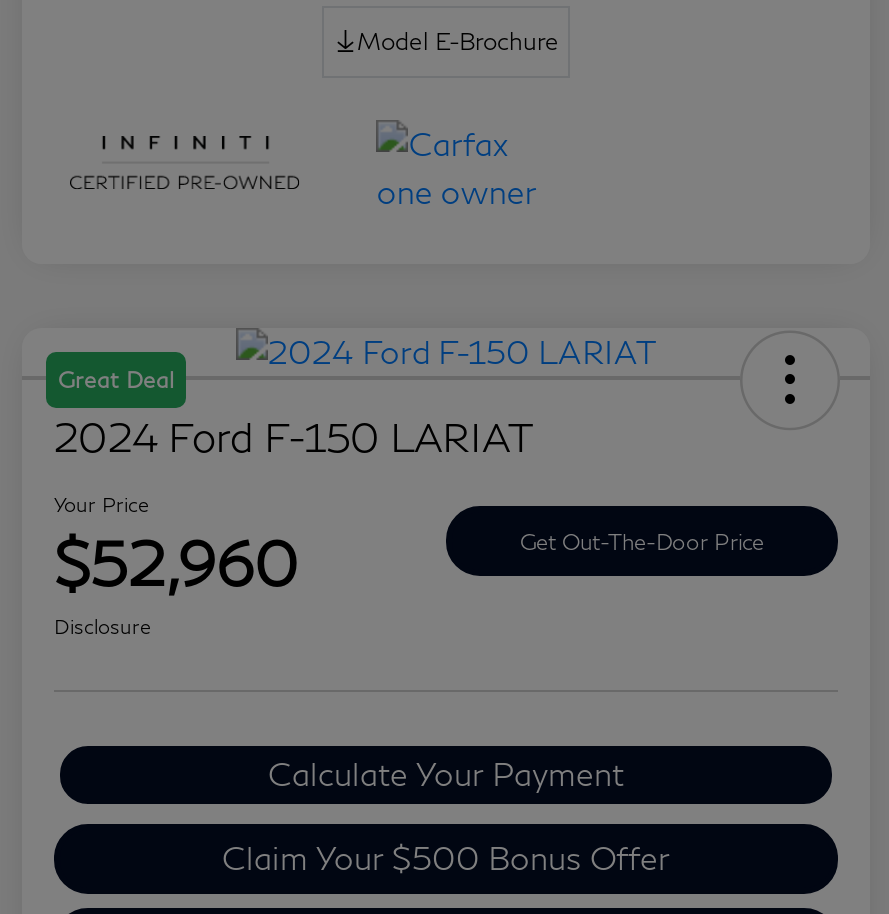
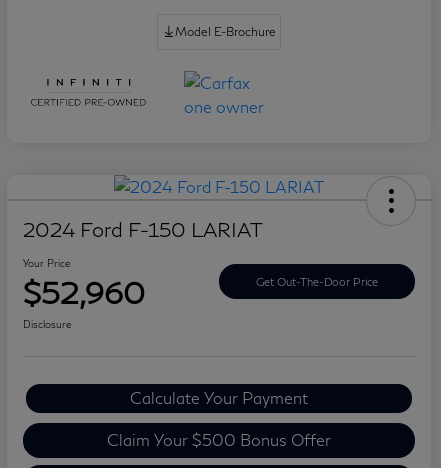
[58,366,174,392] Great Deal -> none

